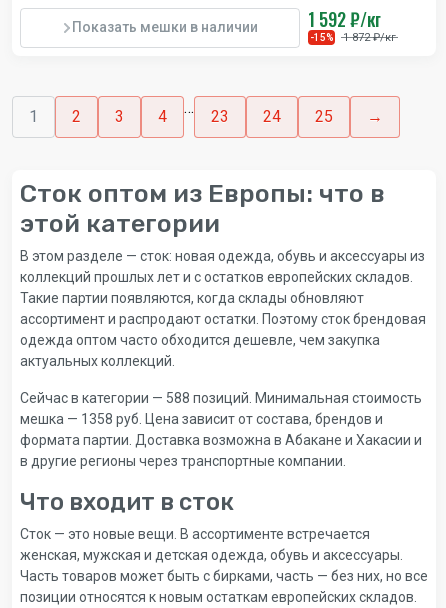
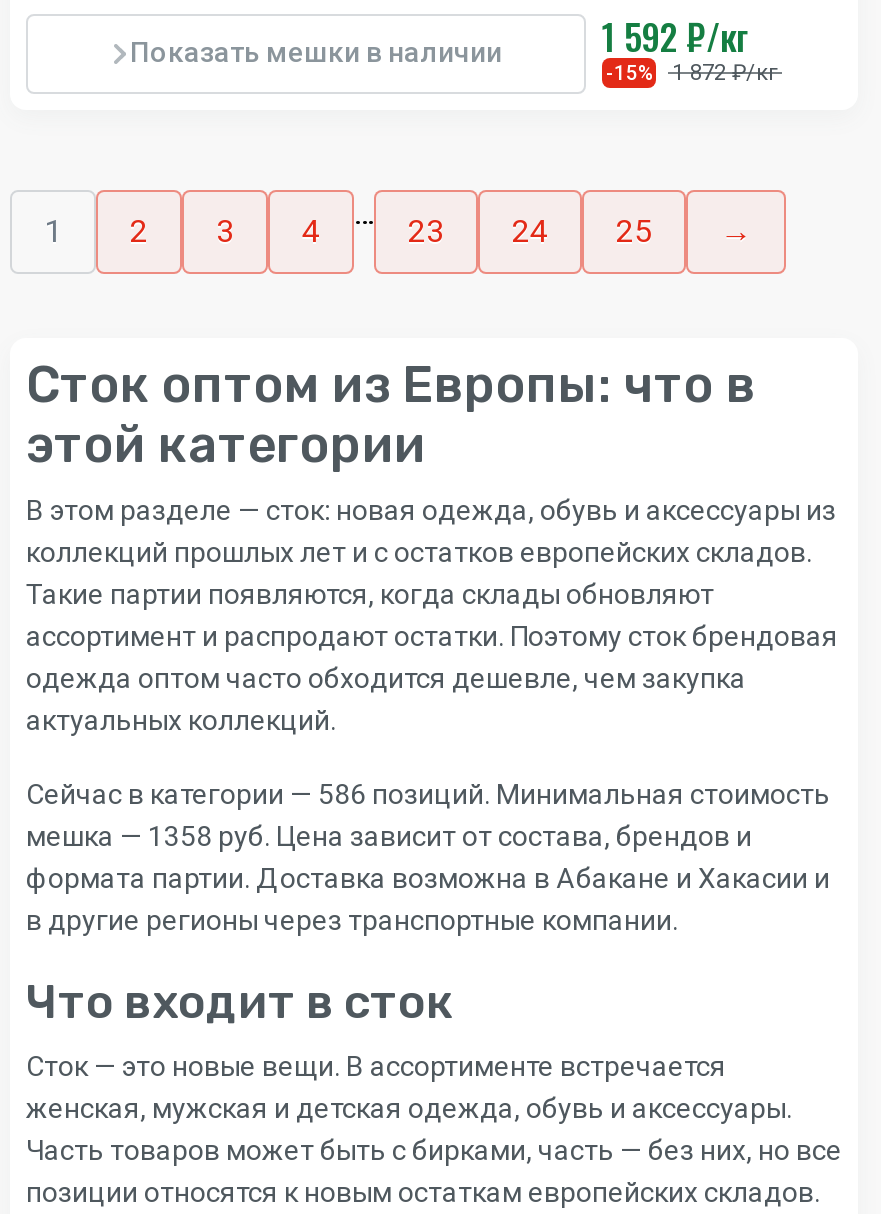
[20,390,422,406] Сейчас в категории — 588 позиций. Минимальная стоимость -> [26,777,830,809] Сейчас в категории — 586 позиций. Минимальная стоимость

